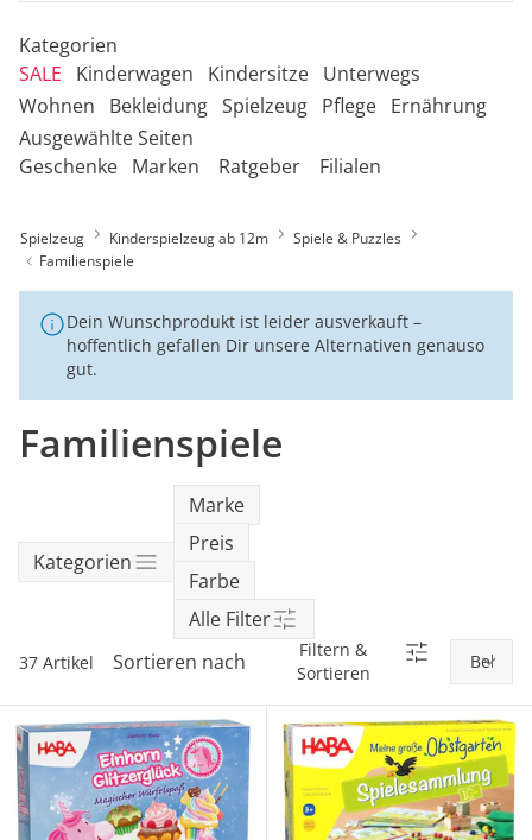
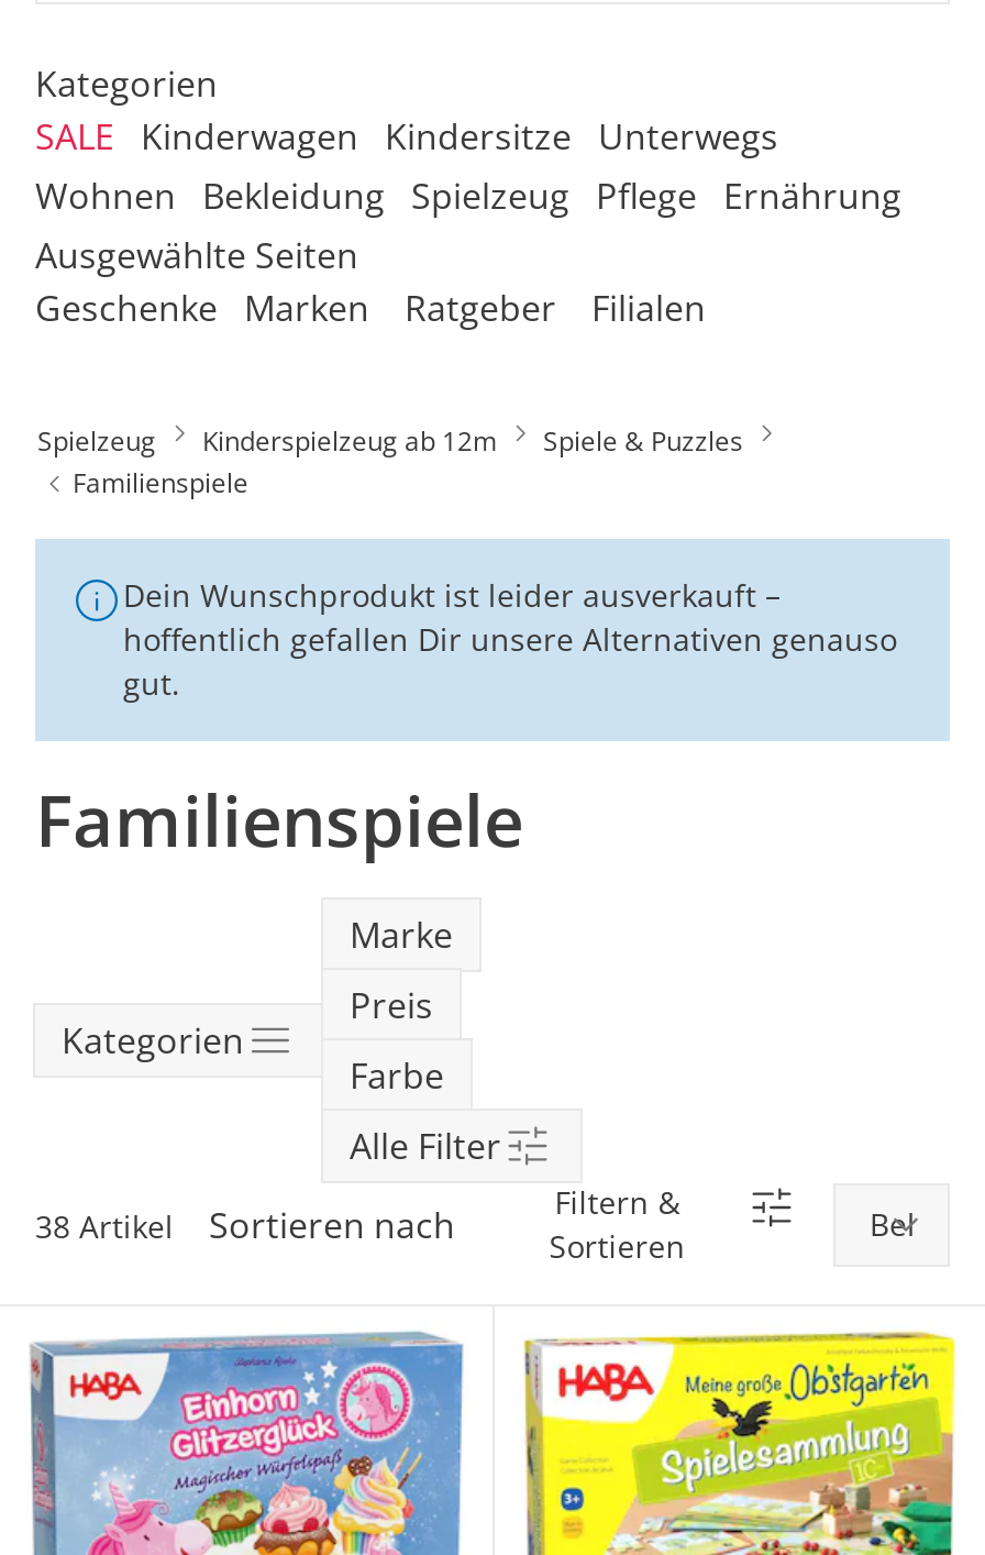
[19,650,94,673] 37 Artikel -> [35,1204,174,1246] 38 Artikel

